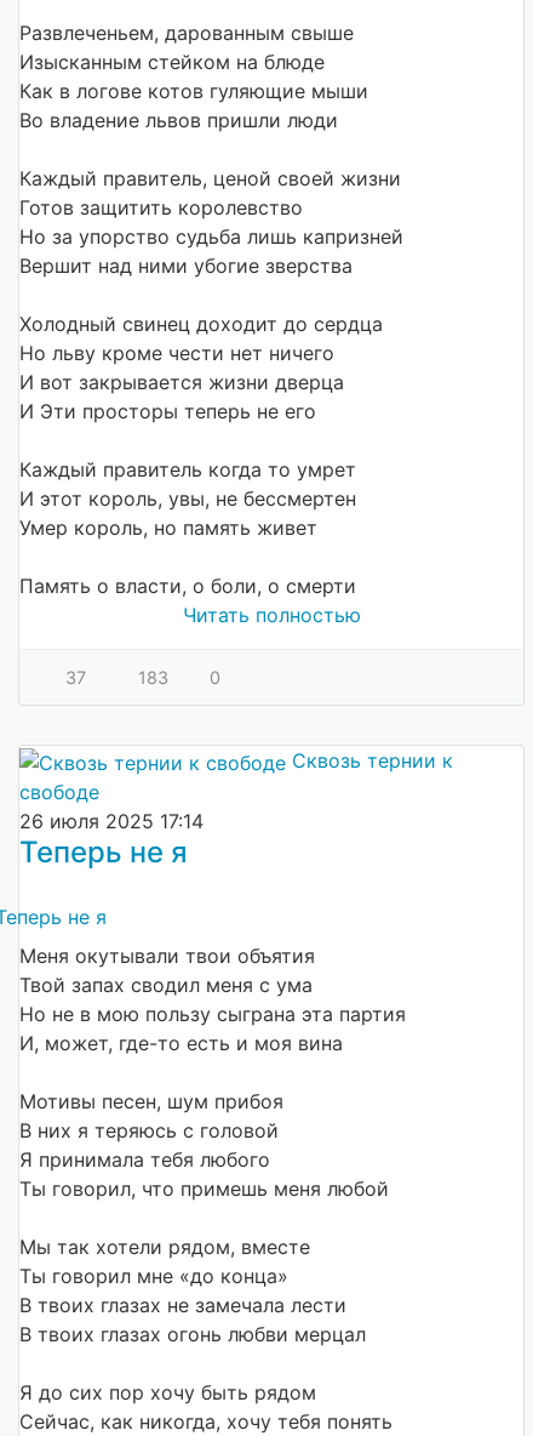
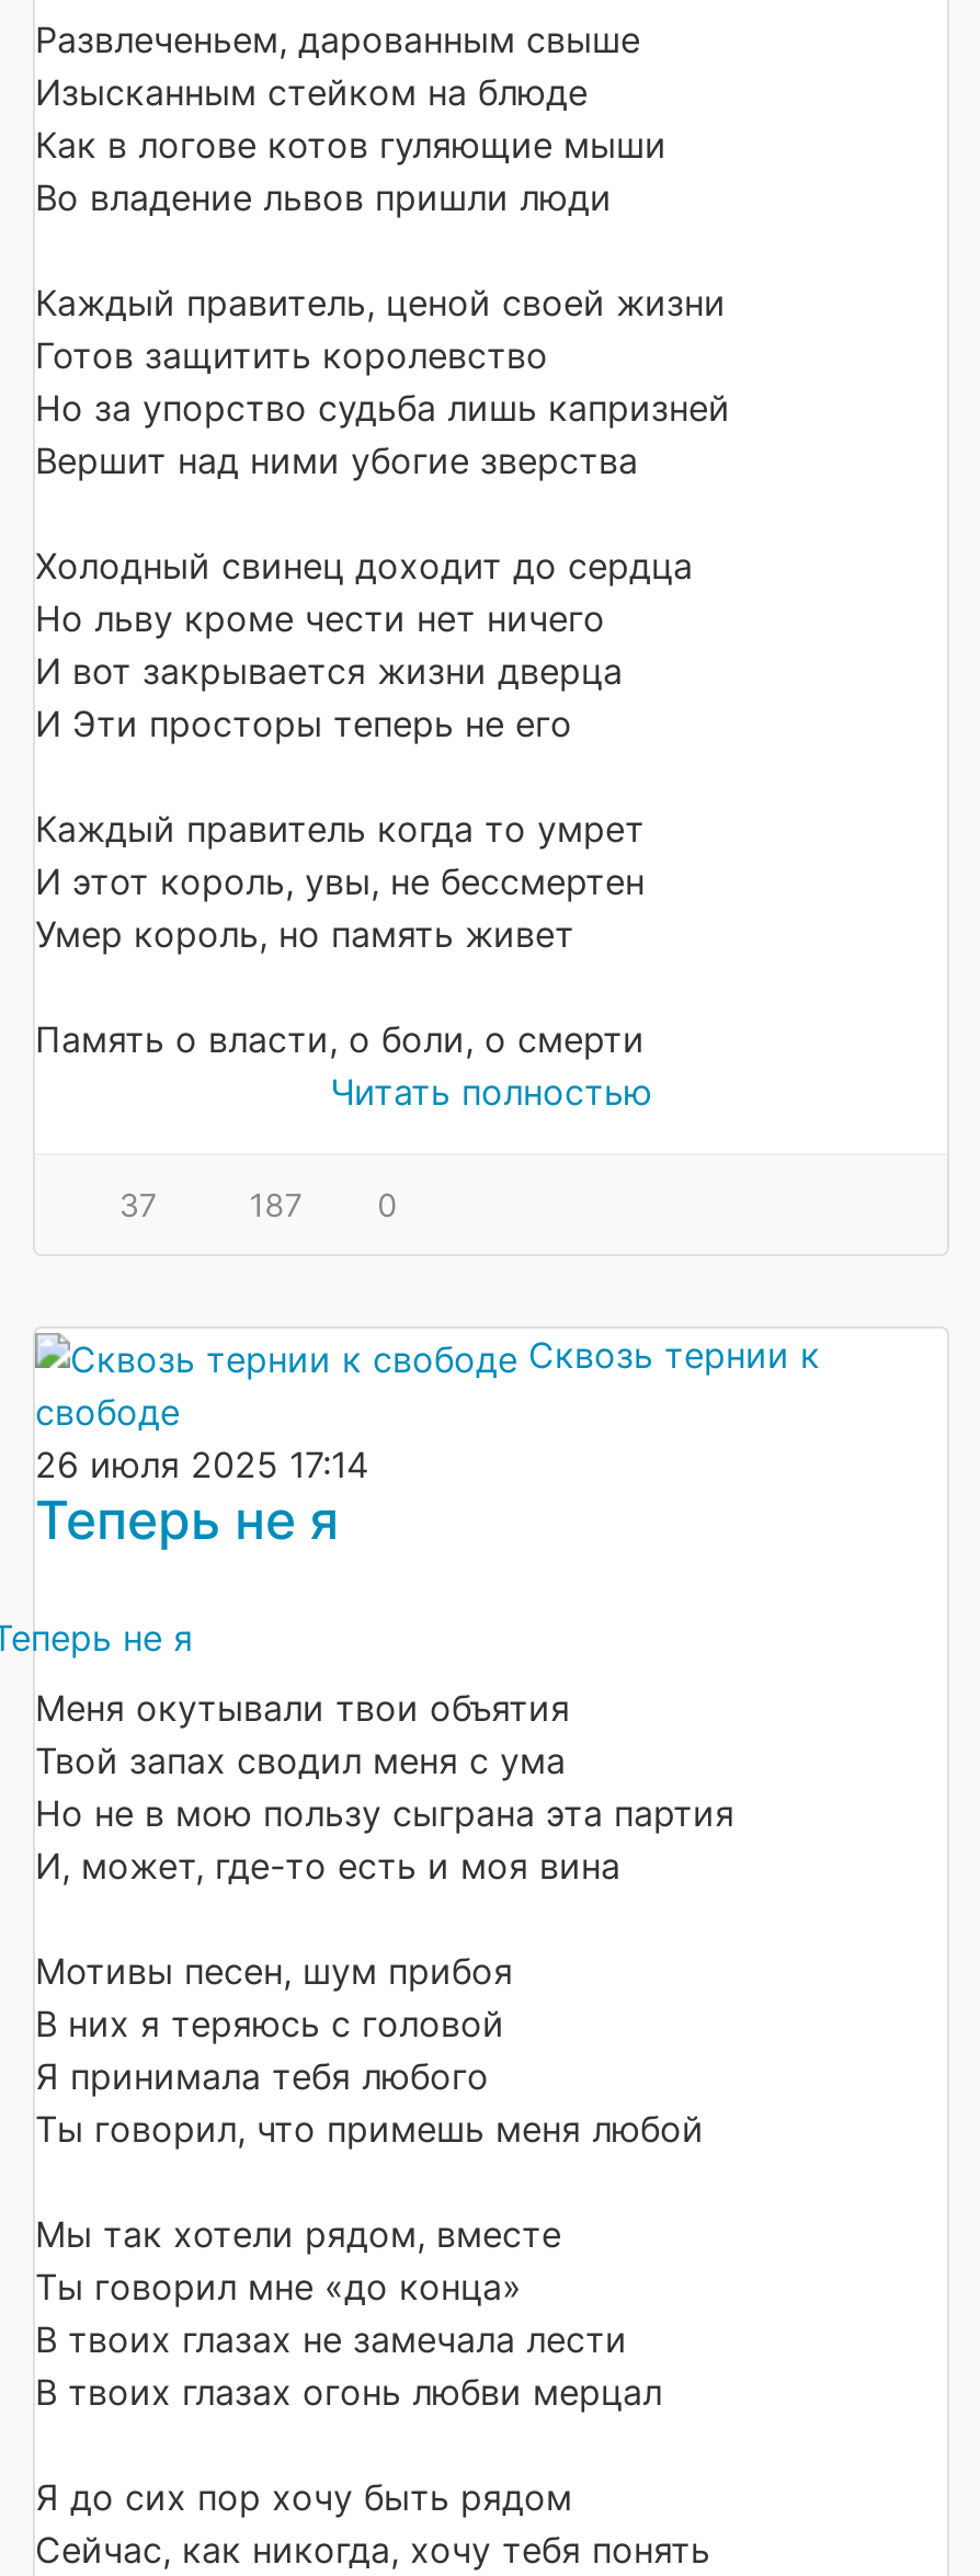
[133,667,168,688] 183 -> [241,1186,302,1224] 187

